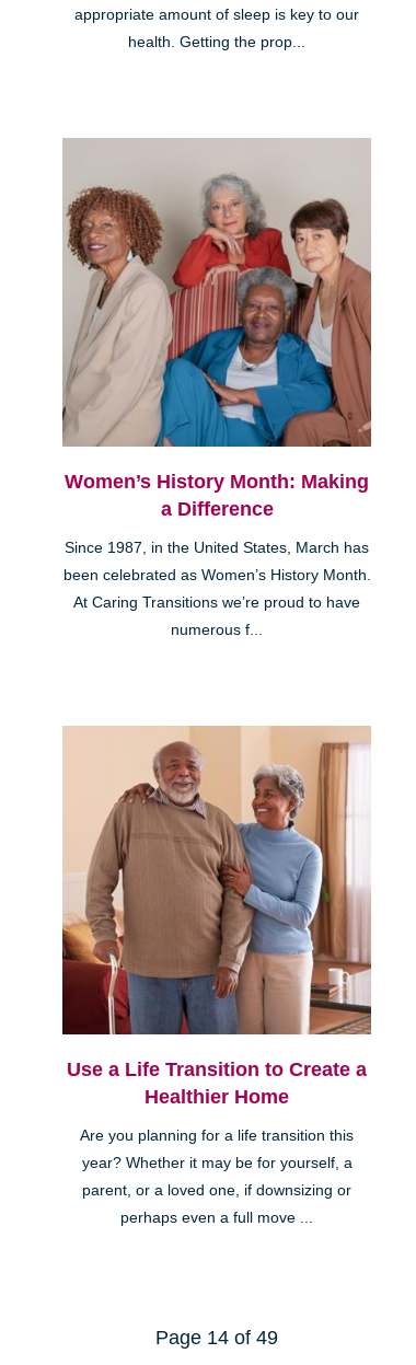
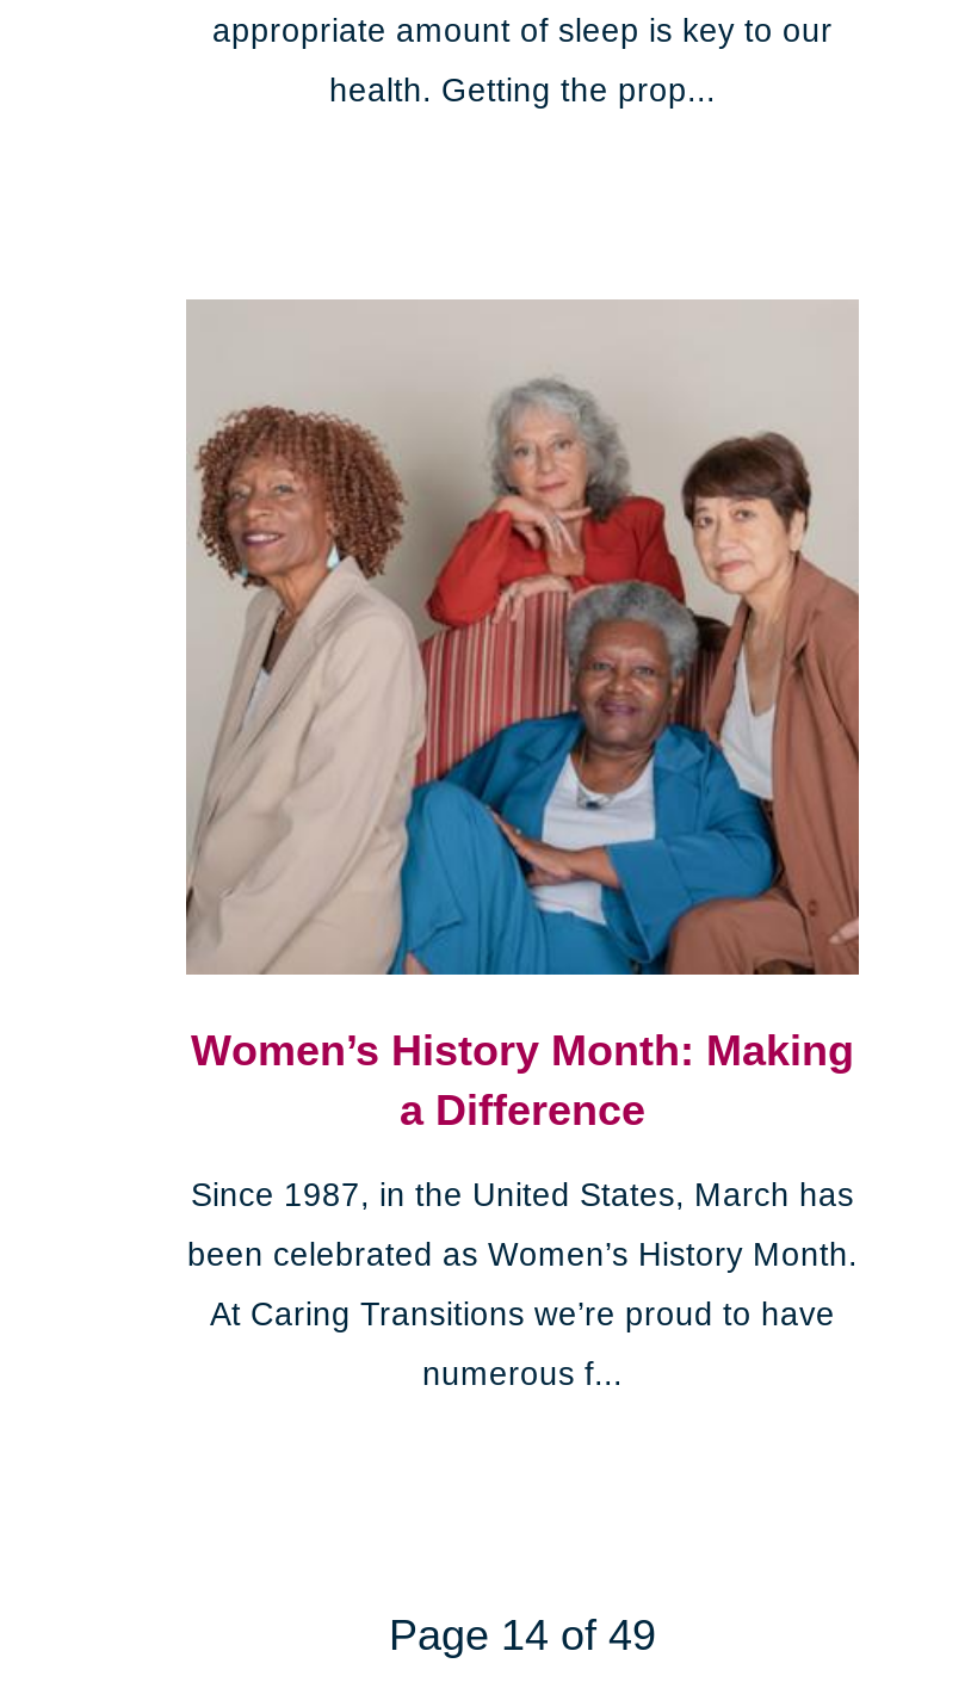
[61,727,371,1226] [image] | Use a Life Transition to Create a | Healthier Home | Are you planning for a life transition this | year? Whether it may be for yourself, a | parent, or a loved one, if downsizing or | perhaps even a full move ... -> none

